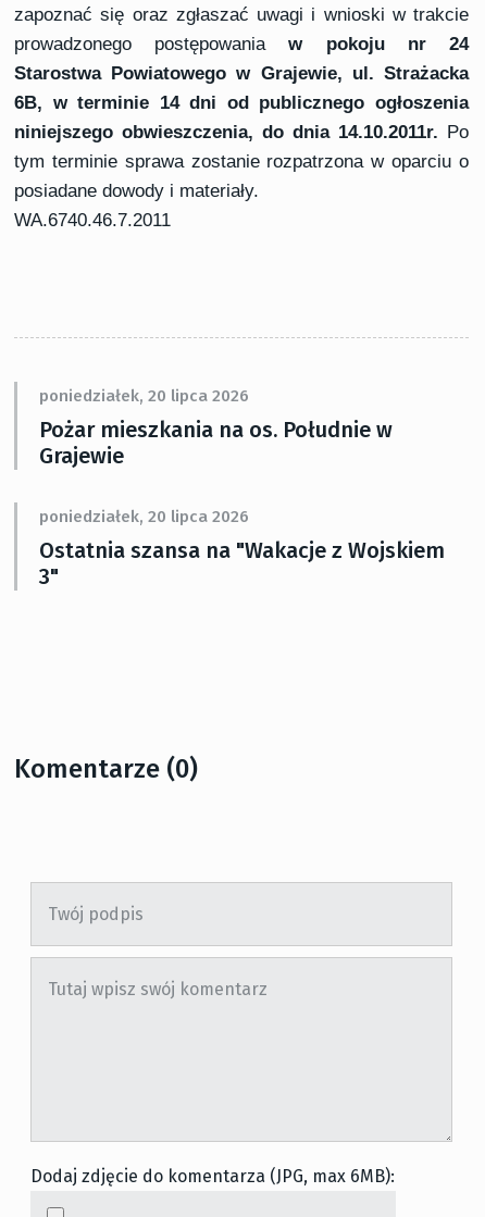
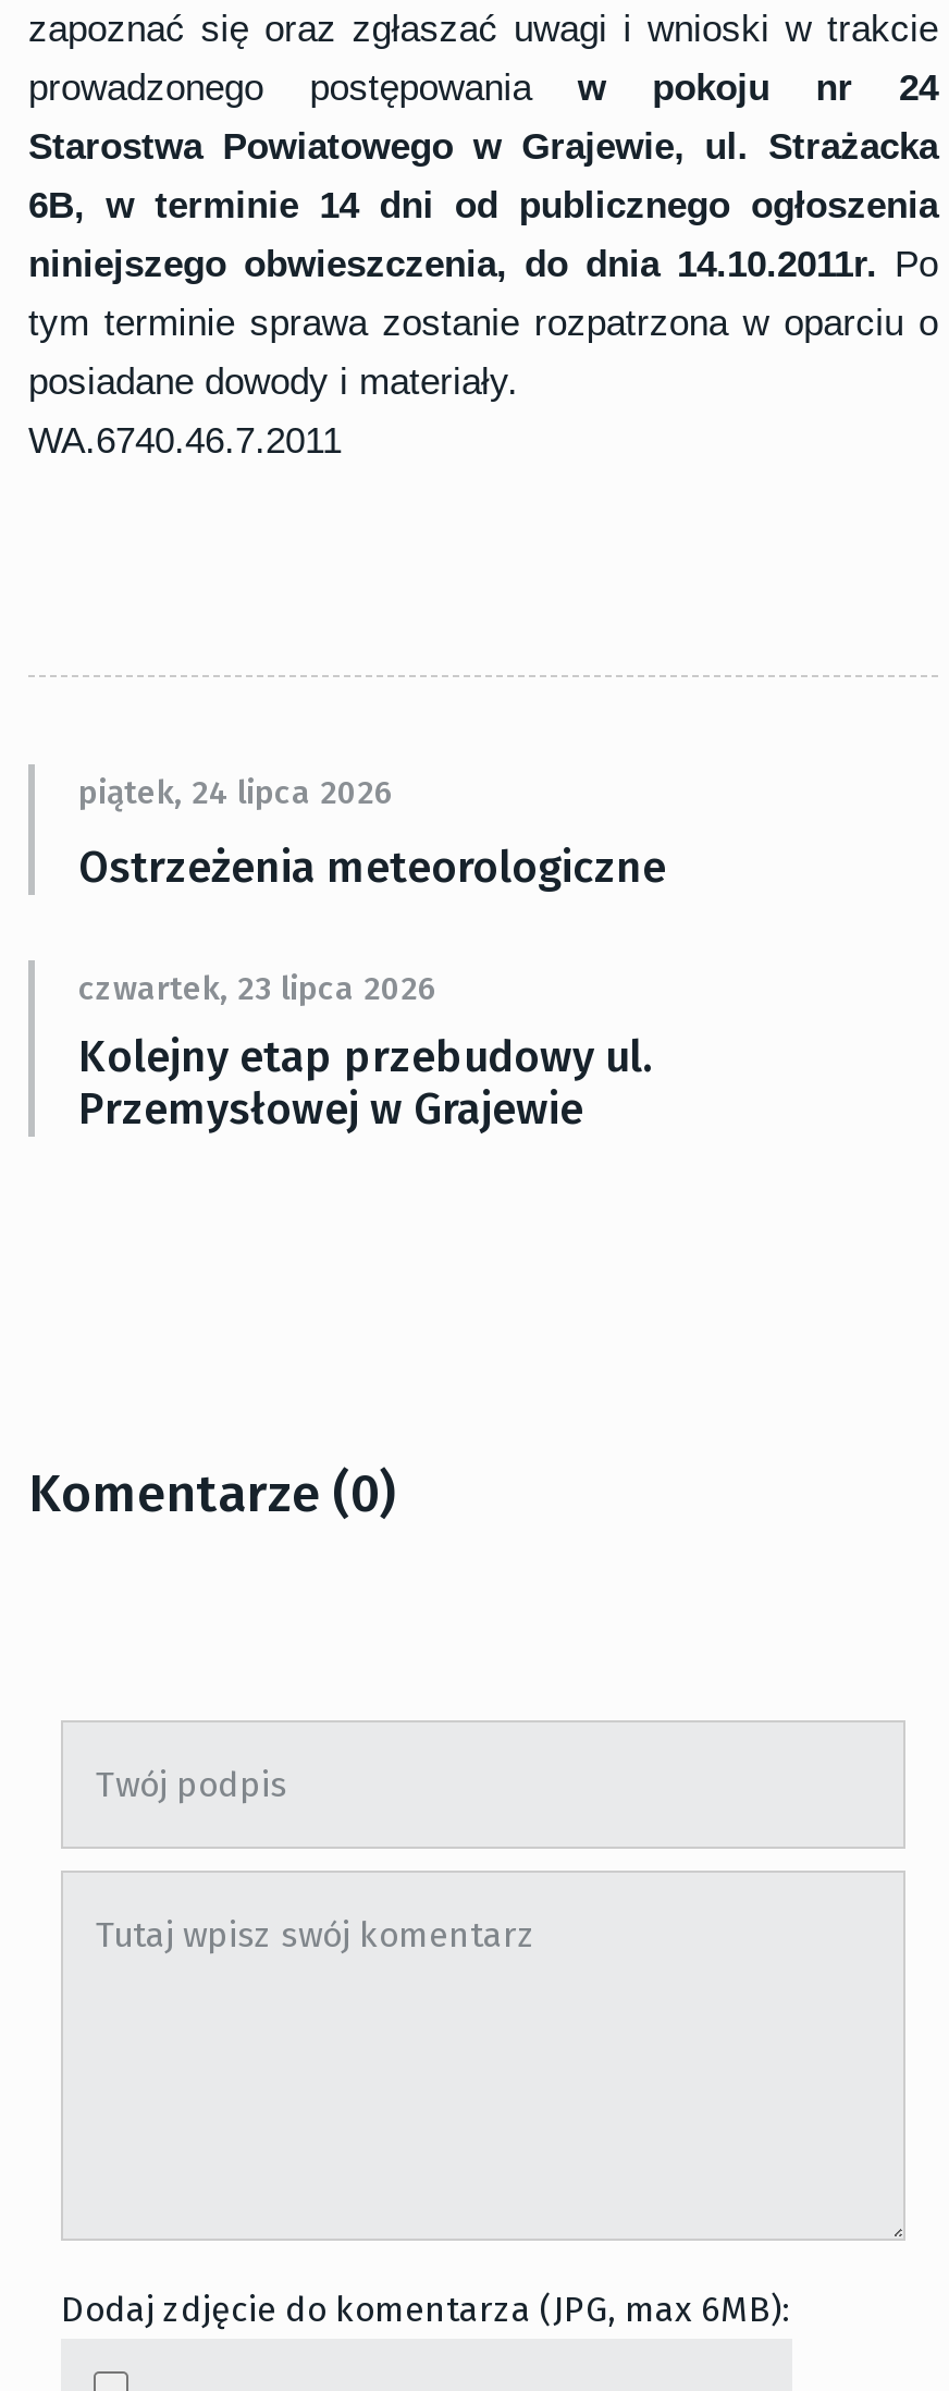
[39,386,445,589] poniedziałek, 20 lipca 2026 | Pożar mieszkania na os. Południe w | Grajewie | poniedziałek, 20 lipca 2026 | Ostatnia szansa na "Wakacje z Wojskiem | 3" -> [78,773,666,1135] piątek, 24 lipca 2026 | Ostrzeżenia meteorologiczne | czwartek, 23 lipca 2026 | Kolejny etap przebudowy ul. | Przemysłowej w Grajewie

